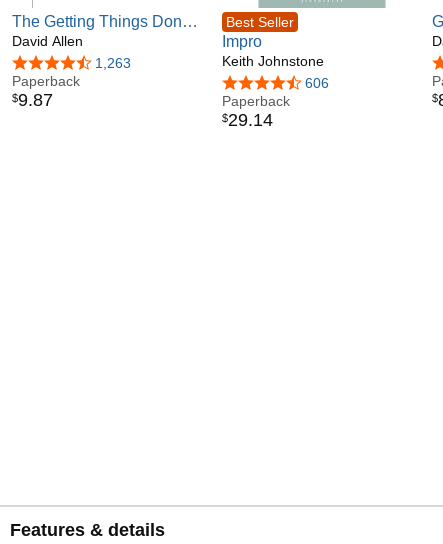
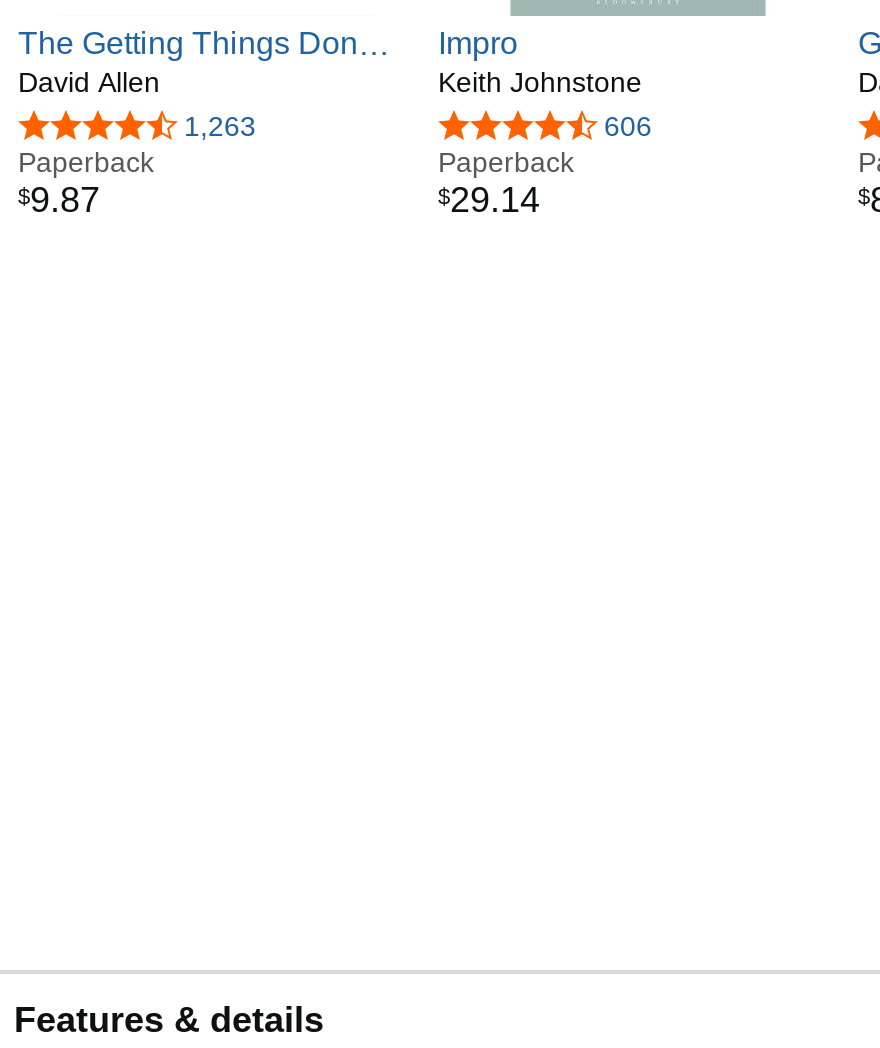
[226,14,294,30] Best Seller -> none

